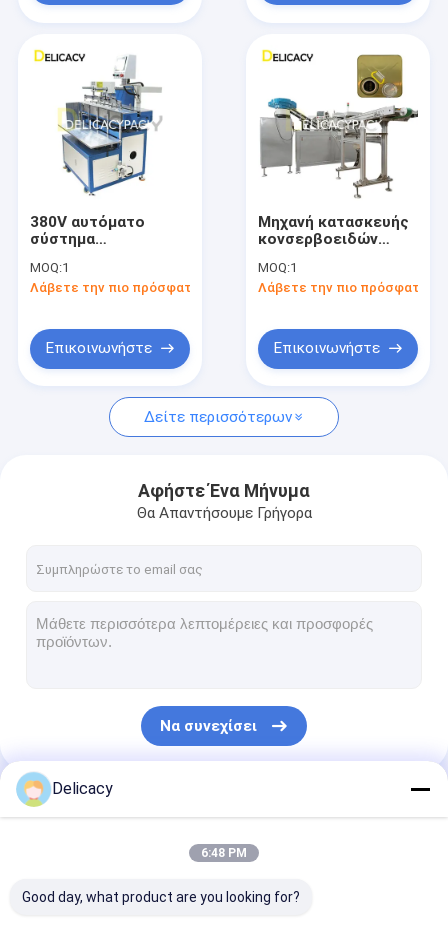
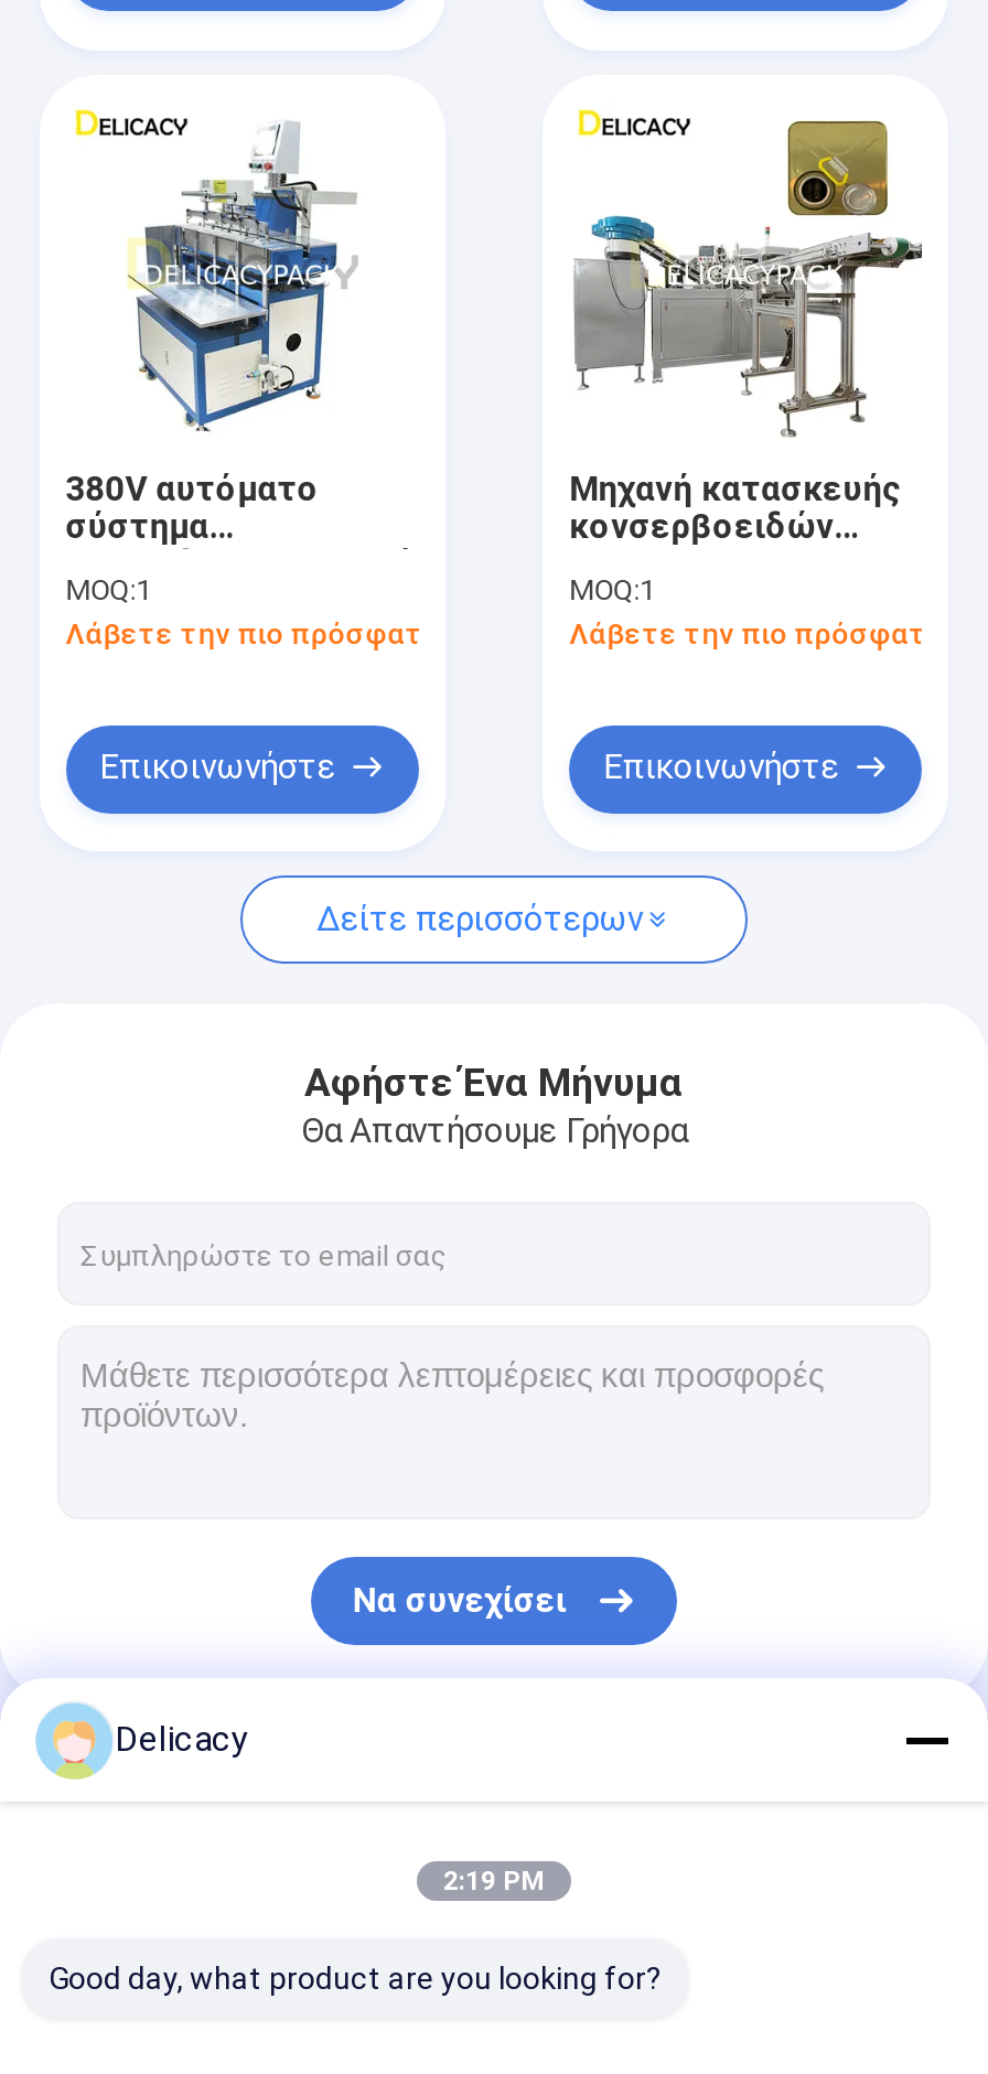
[201,846,247,860] 6:48 PM -> [443,1866,545,1896] 2:19 PM

